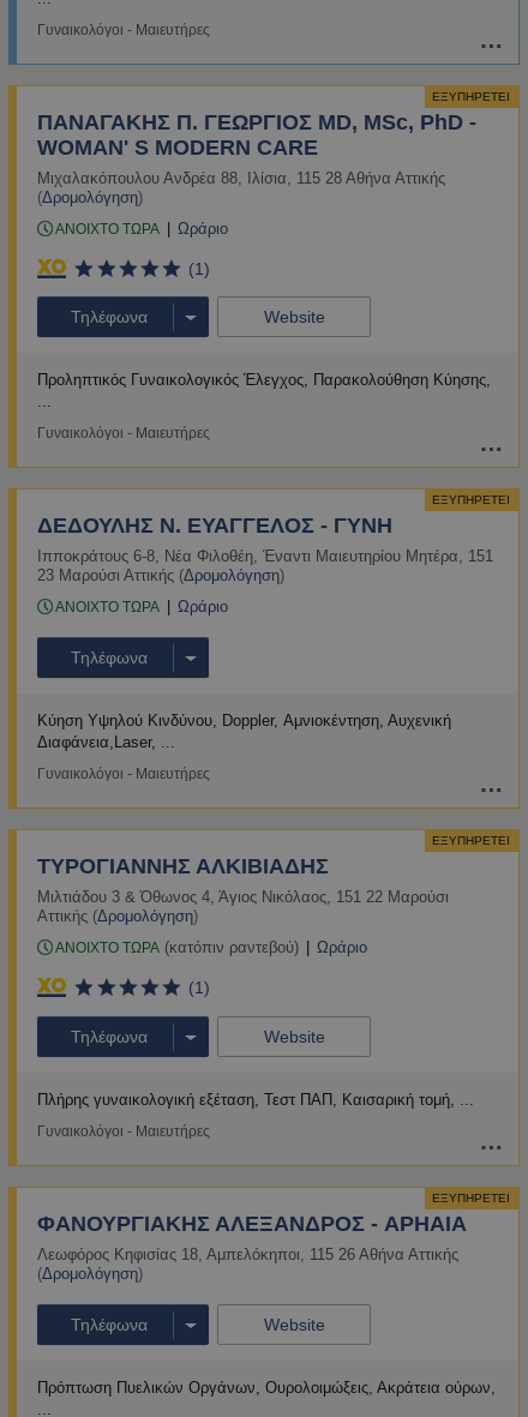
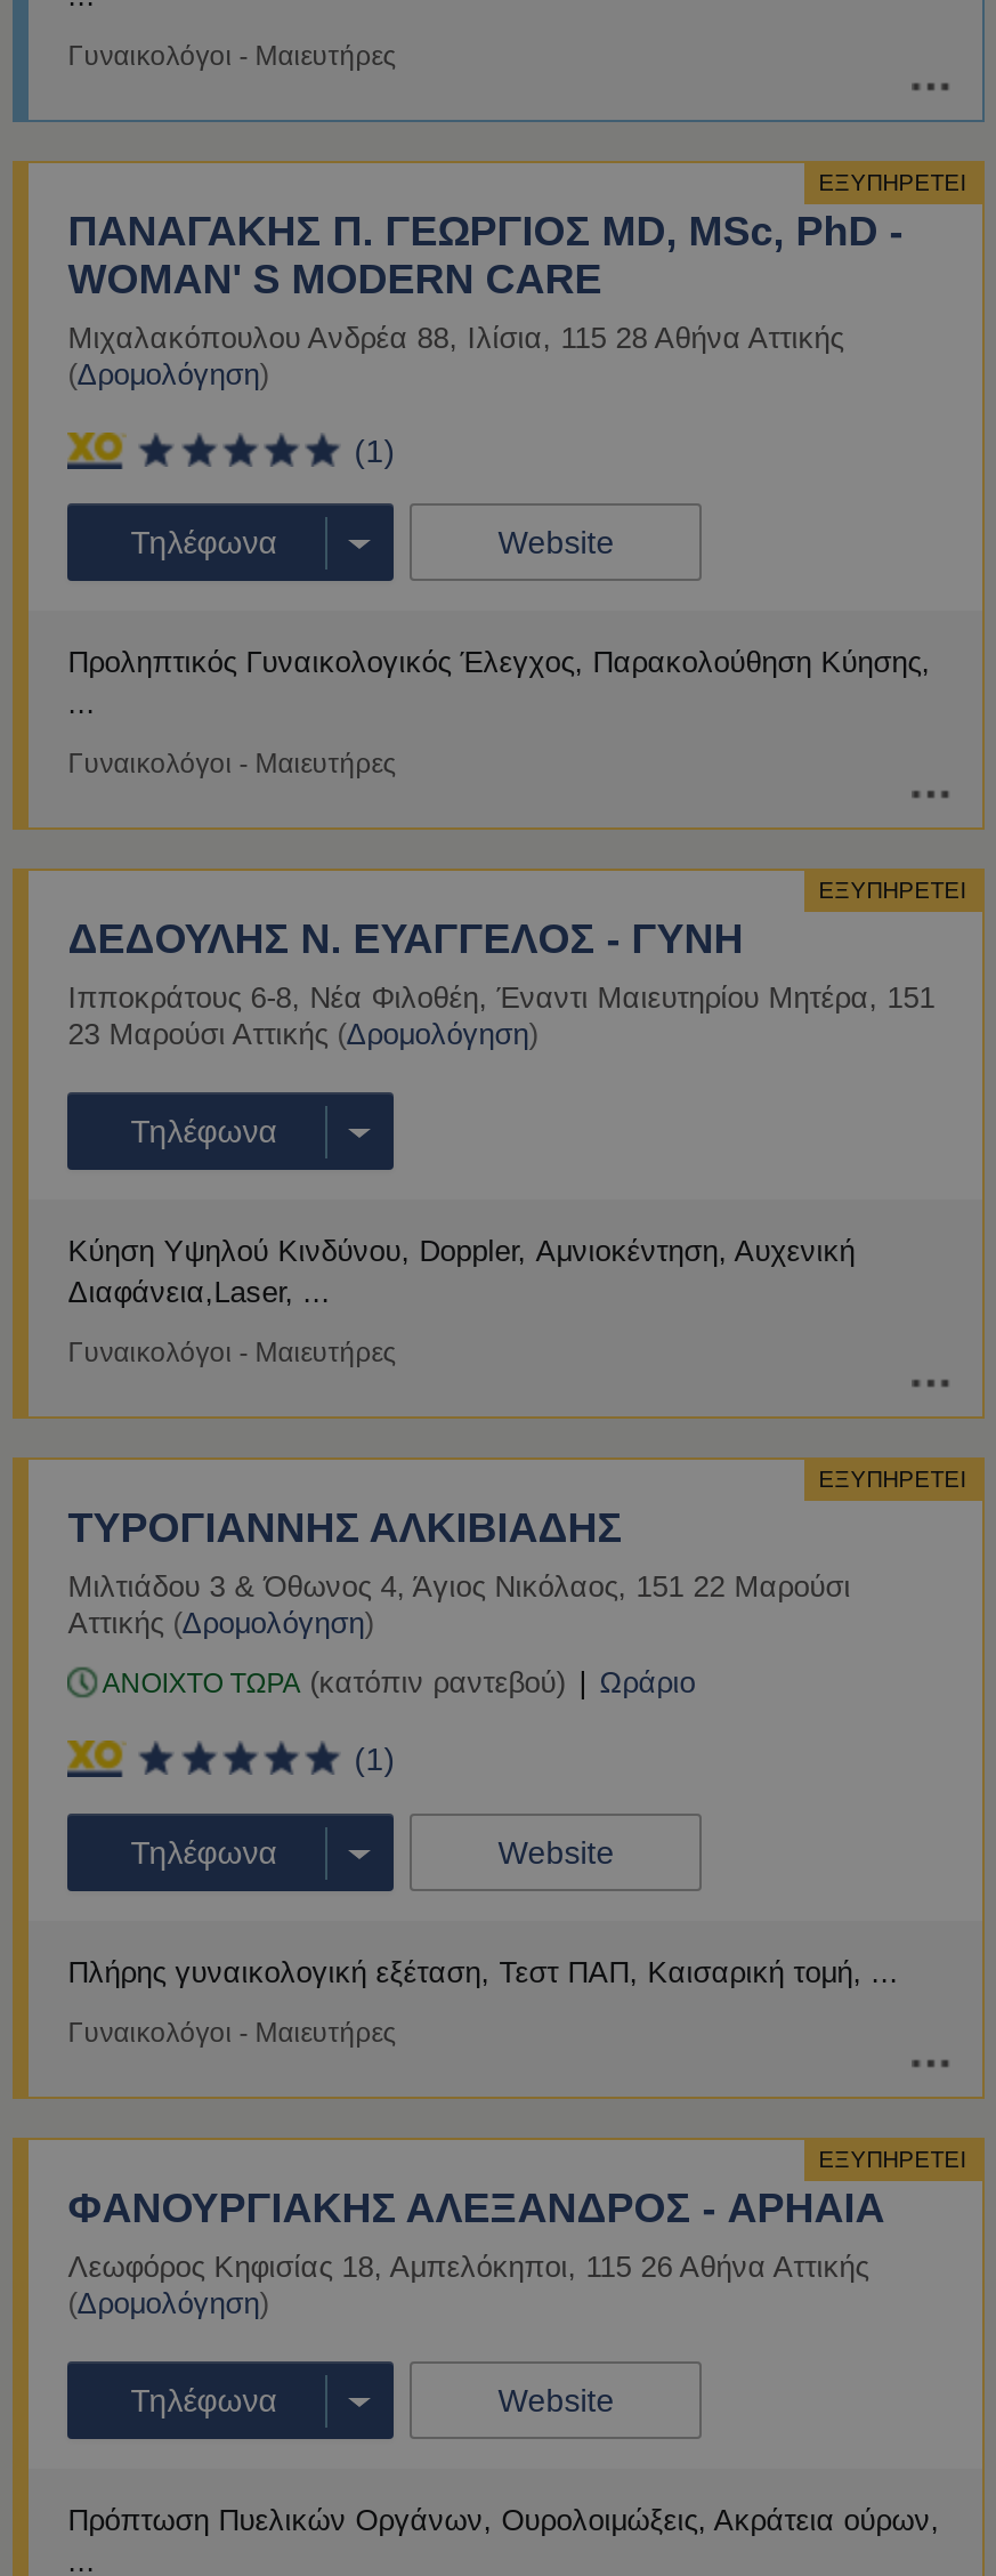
[55,219,228,237] ΑΝΟΙΧΤΟ ΤΩΡΑ | Ωράριο -> none
[55,598,228,616] ΑΝΟΙΧΤΟ ΤΩΡΑ | Ωράριο -> none

